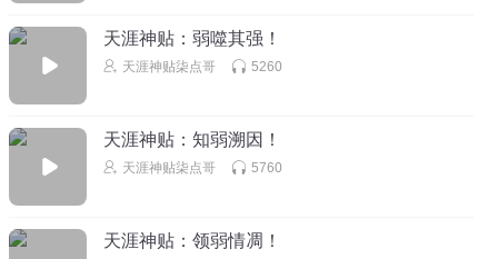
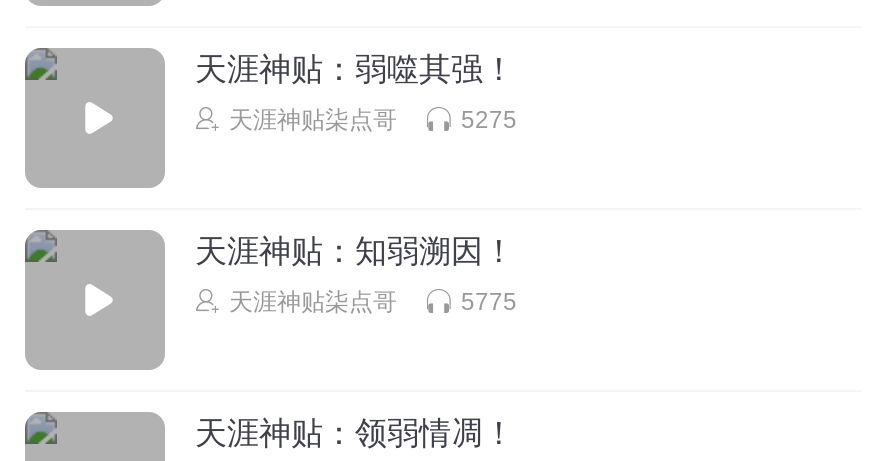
[251,59,282,75] 5260 -> [461,106,517,134] 5275
[251,160,282,176] 5760 -> [461,288,517,316] 5775

